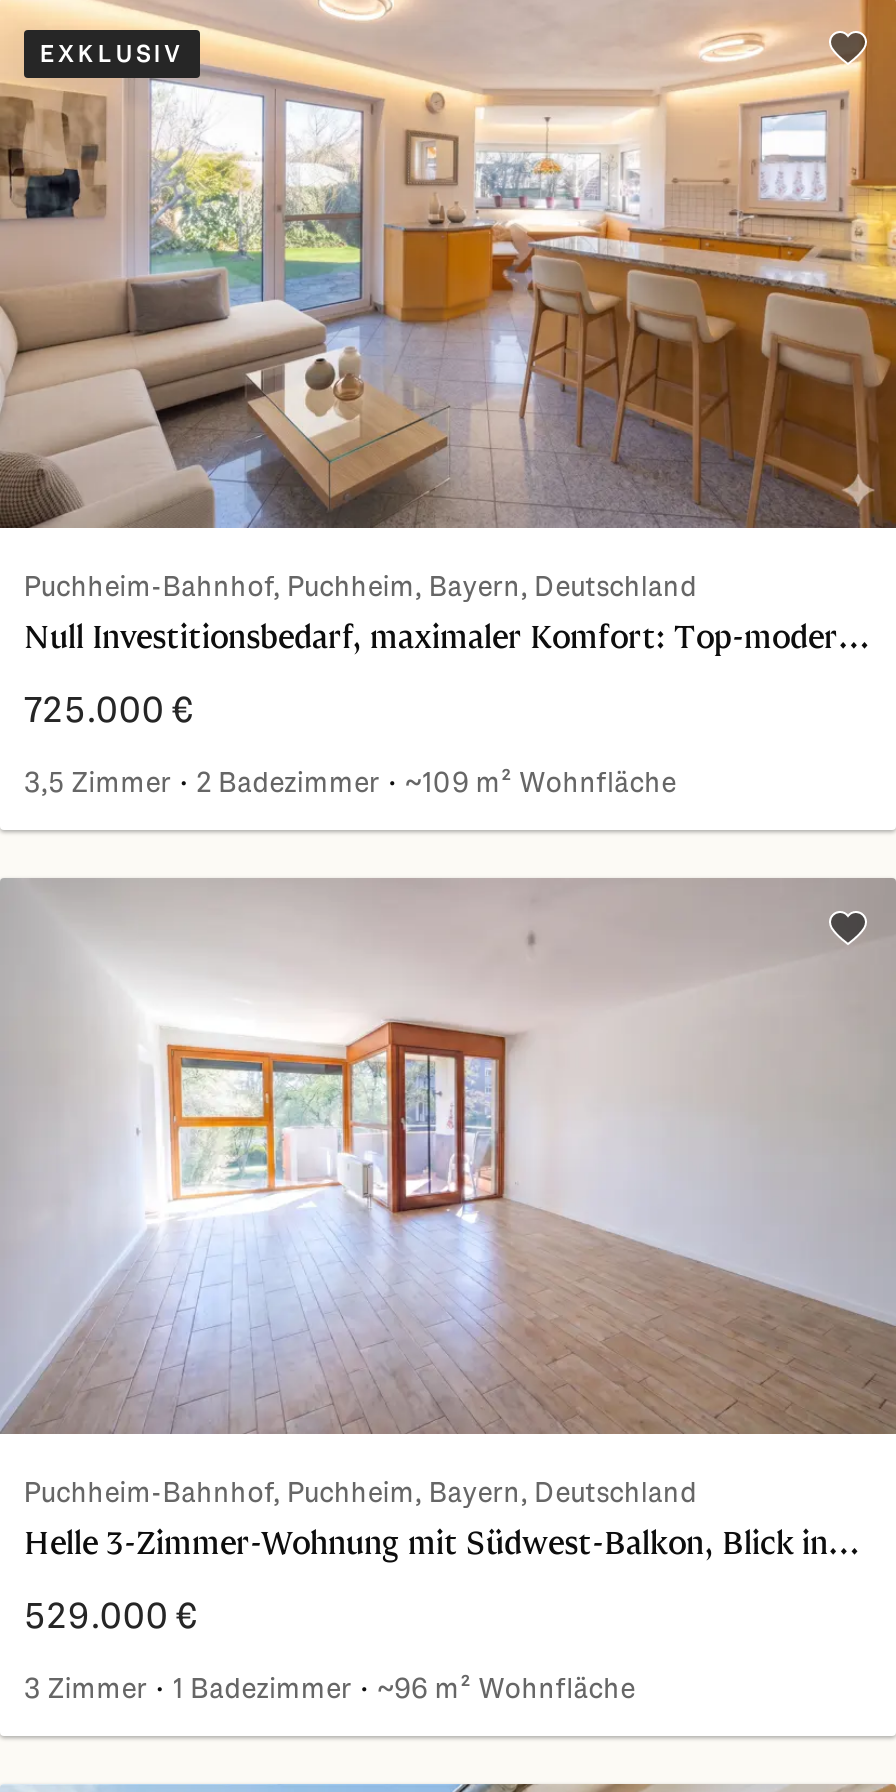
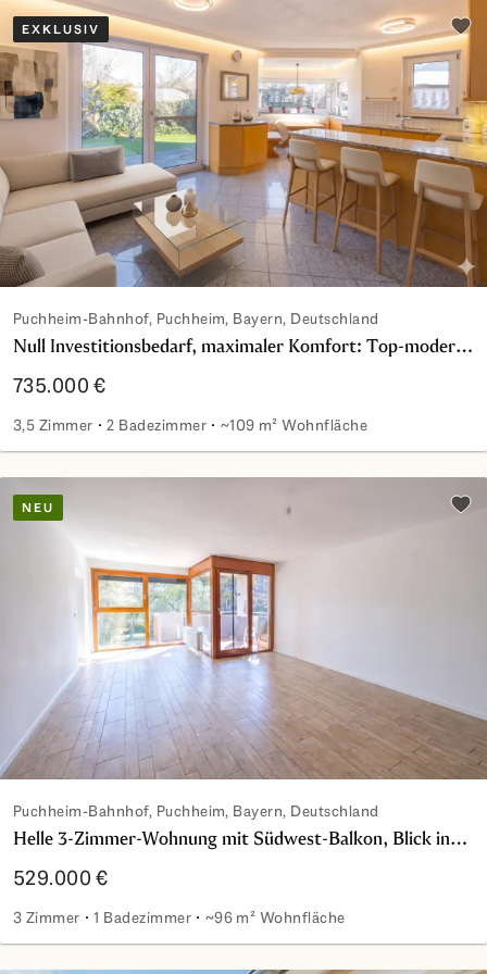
[24,686,195,734] 725.000 € -> [13,373,106,399] 735.000 €
none -> [22,499,54,517] NEU

